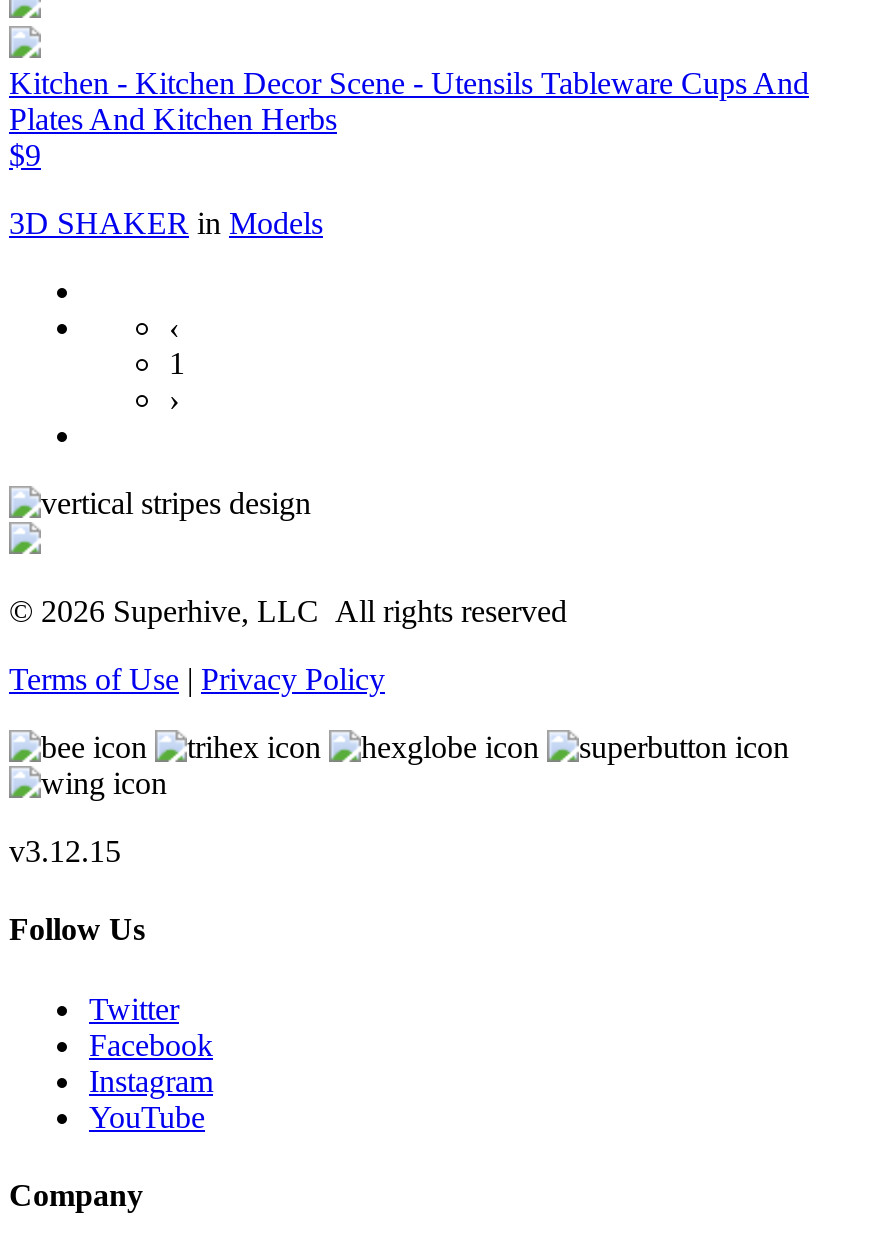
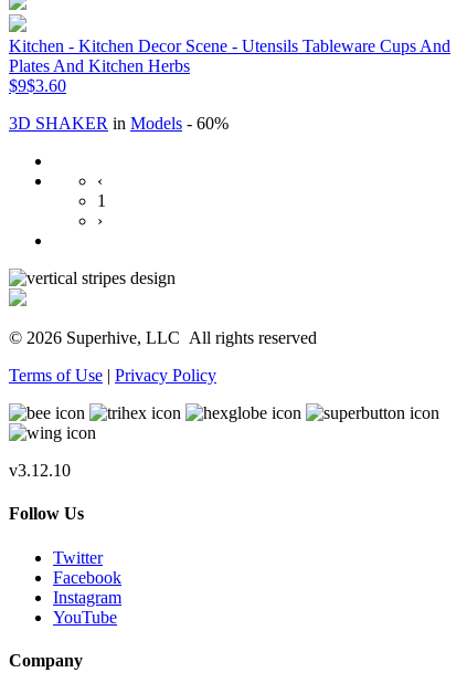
[9,138,41,172] $9 -> [9,76,66,95] $9$3.60
[9,206,323,240] 3D SHAKER in Models -> [9,114,229,133] 3D SHAKER in Models - 60%
[9,834,121,868] v3.12.15 -> [9,461,71,480] v3.12.10

